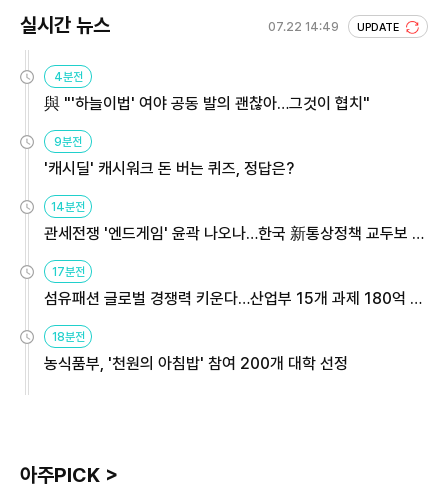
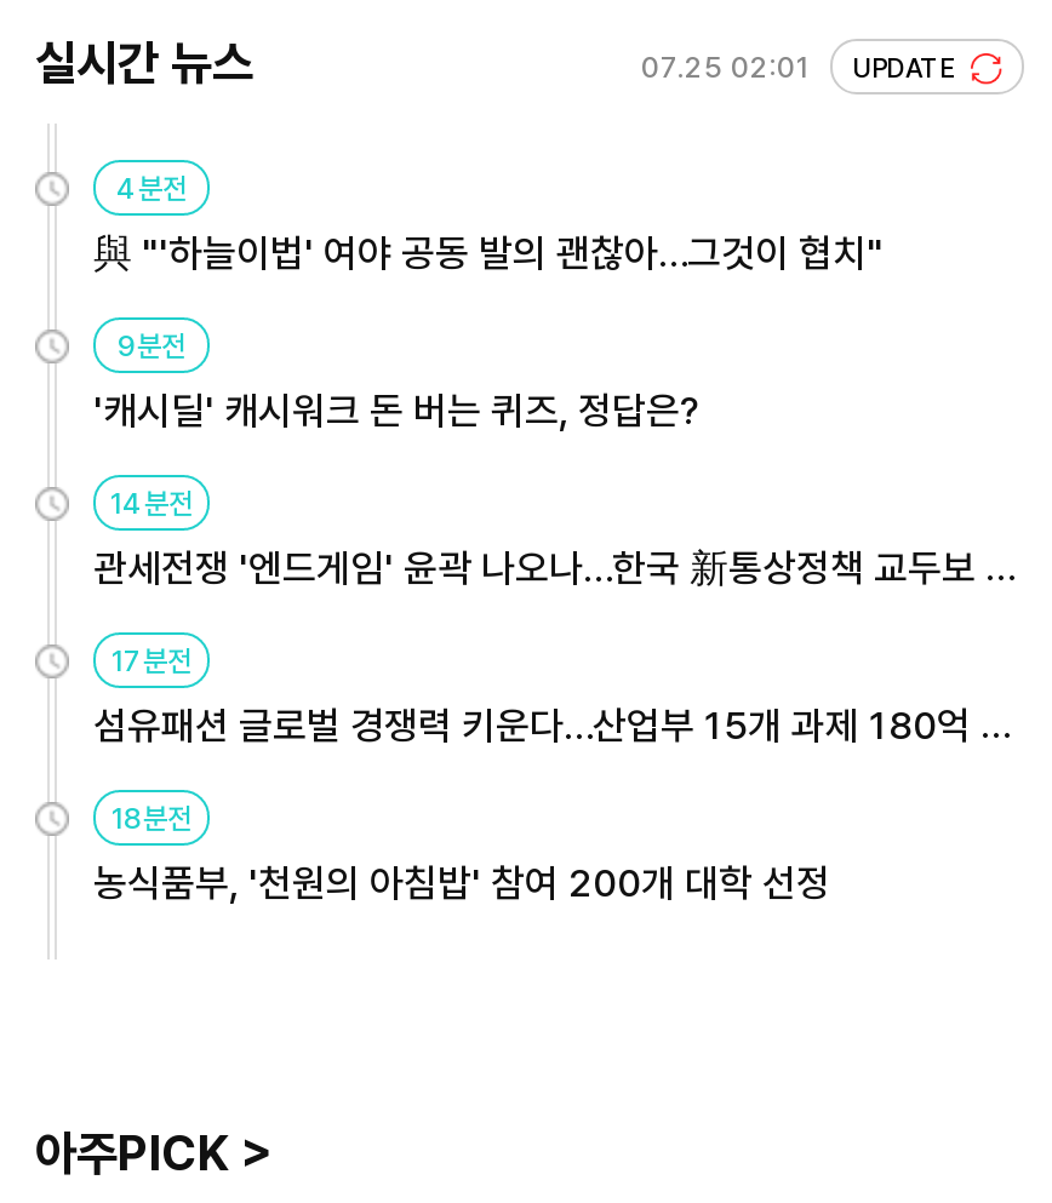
[268,20,402,34] 07.22 14:49 UPDATE -> [641,50,961,84] 07.25 02:01 UPDATE

